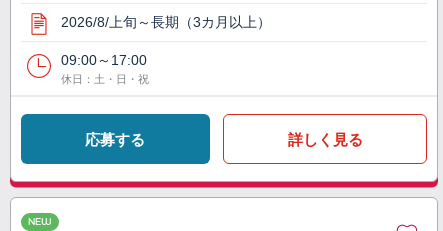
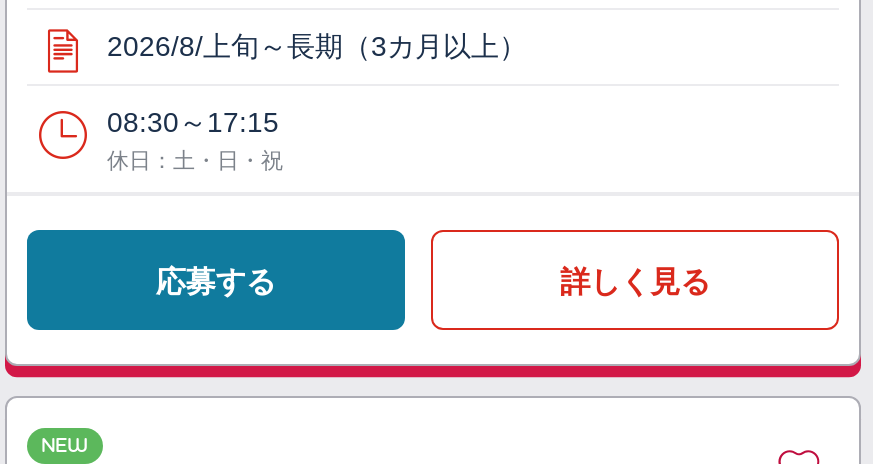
[61,52,147,68] 09:00～17:00 -> [107,107,279,139] 08:30～17:15

